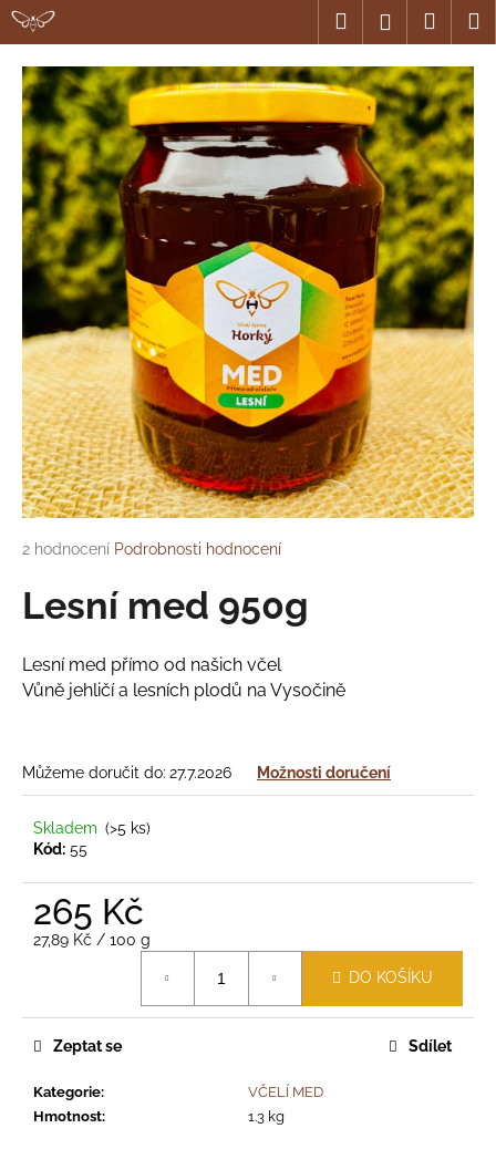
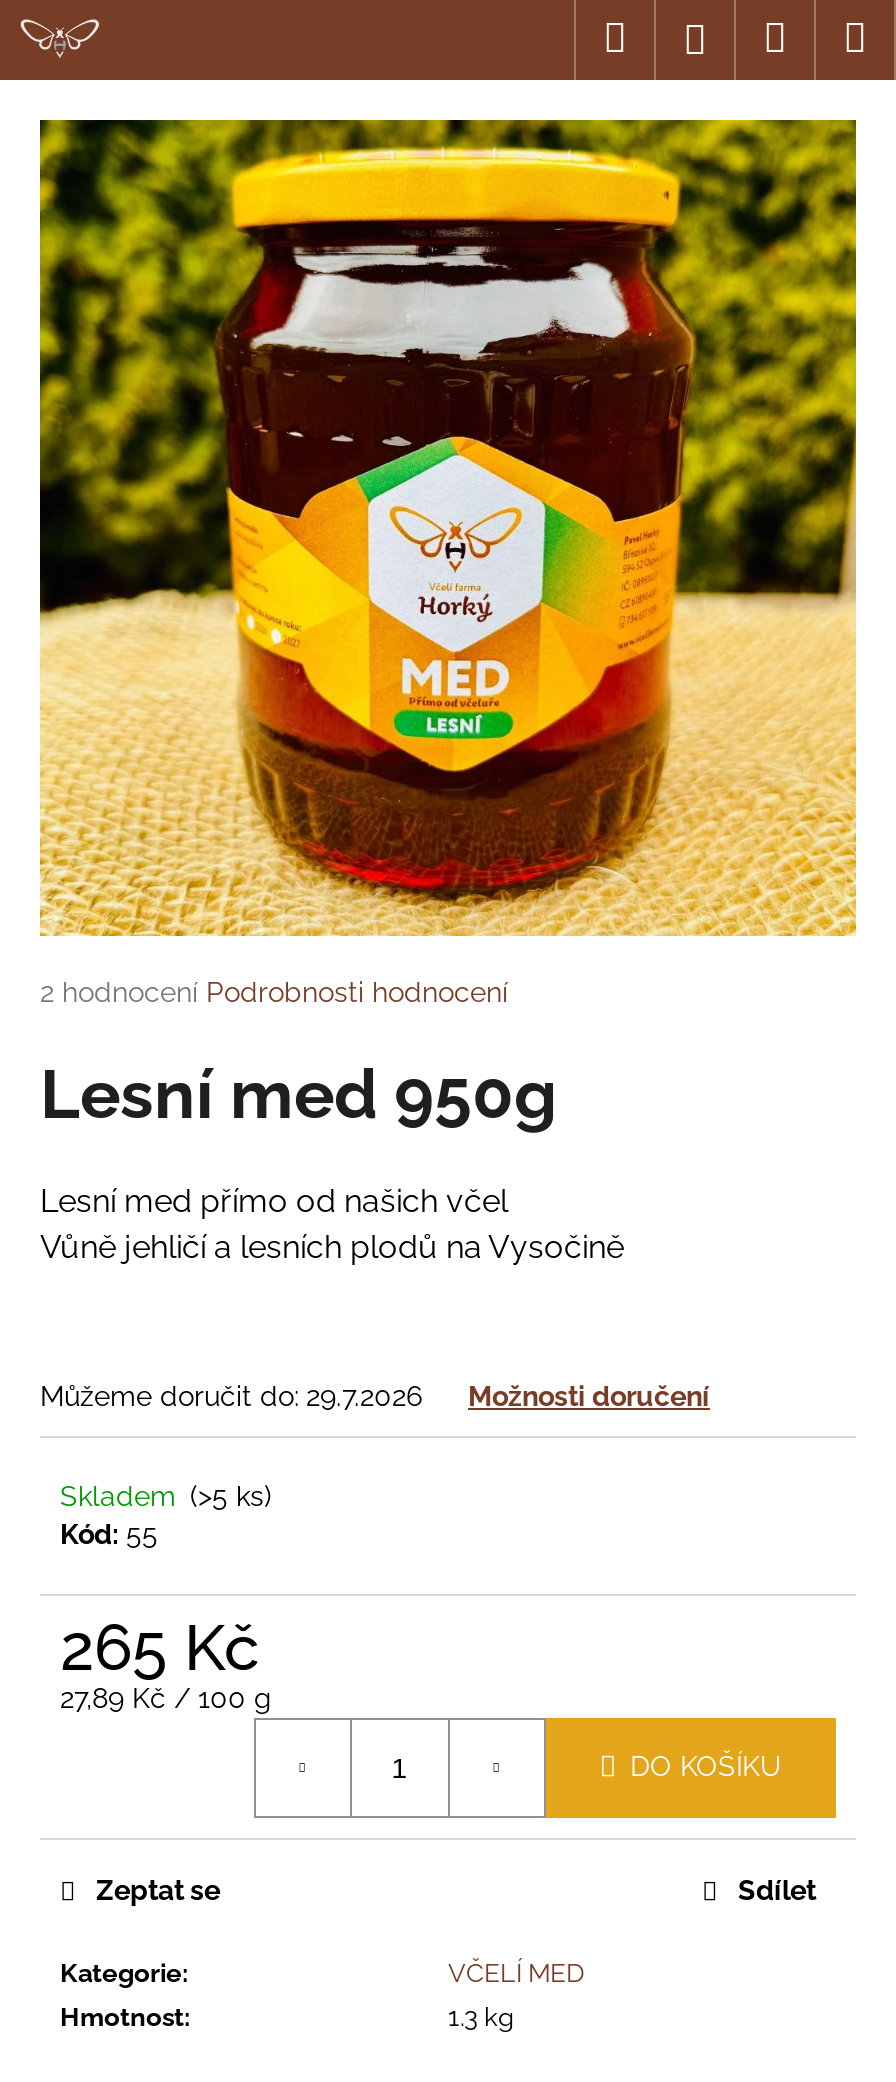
[22,763,231,781] Můžeme doručit do: 27.7.2026 -> [40,1379,422,1411] Můžeme doručit do: 29.7.2026

